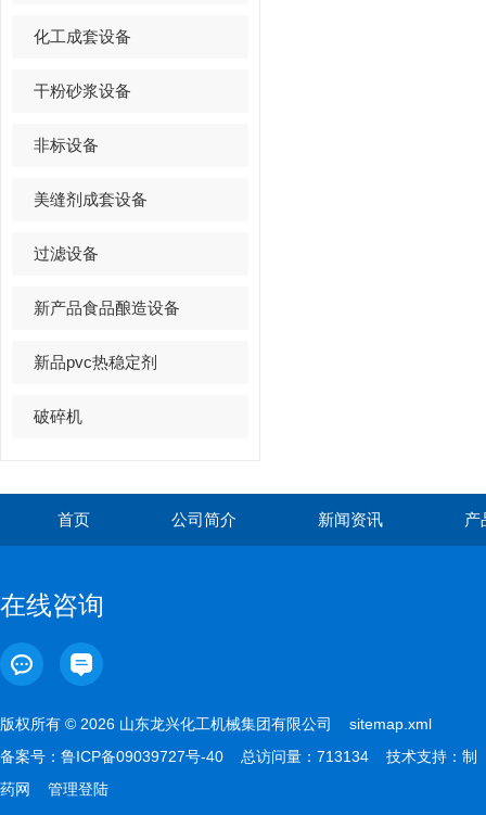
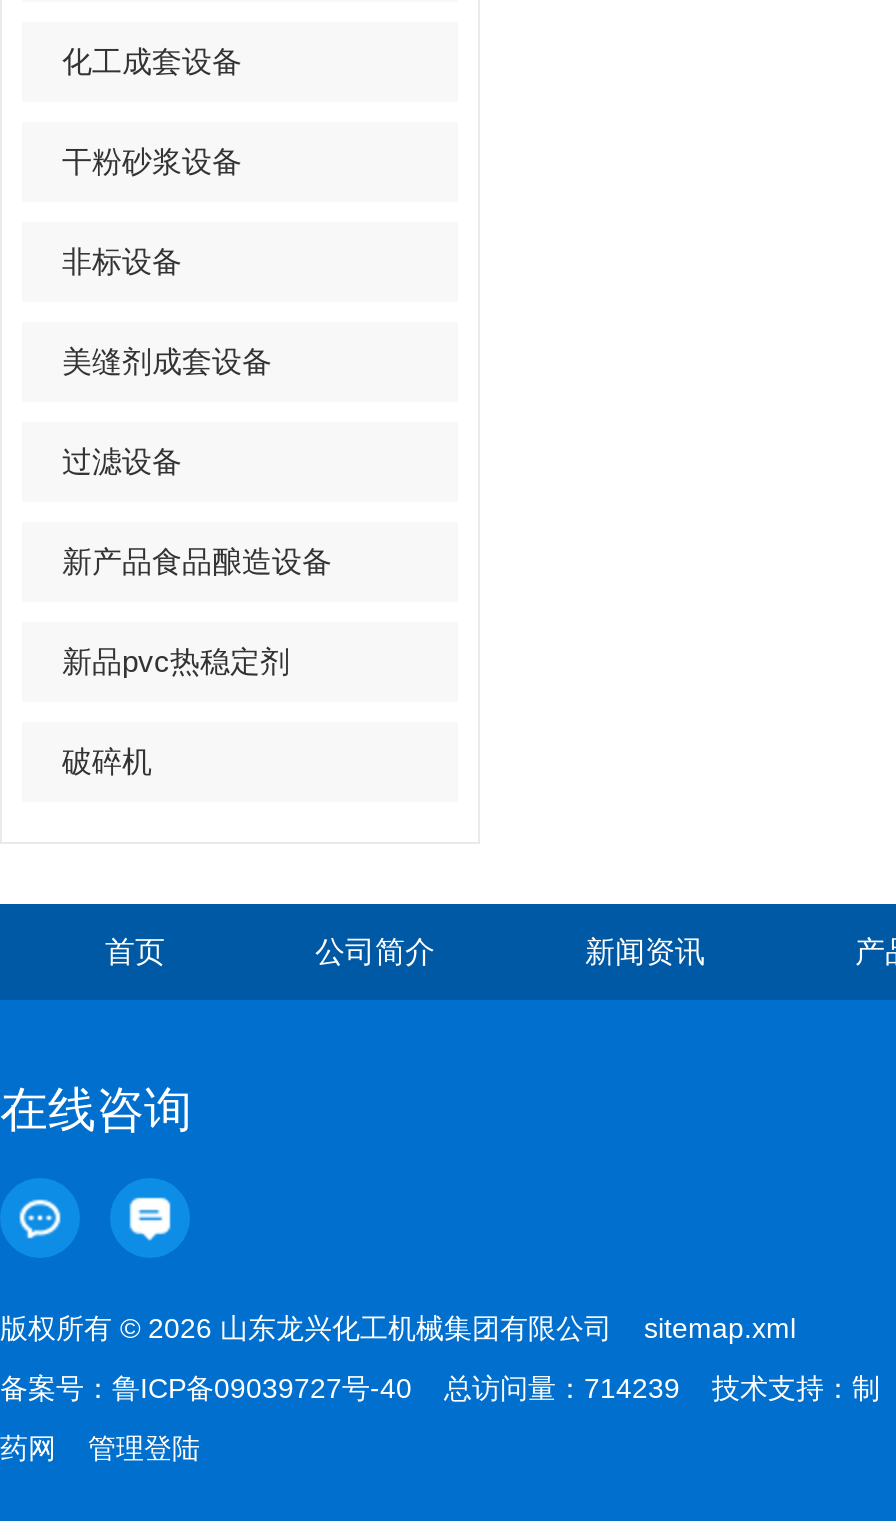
[0,748,477,765] 备案号：鲁ICP备09039727号-40总访问量：713134 技术支持：制 -> [0,1372,880,1404] 备案号：鲁ICP备09039727号-40总访问量：714239 技术支持：制

